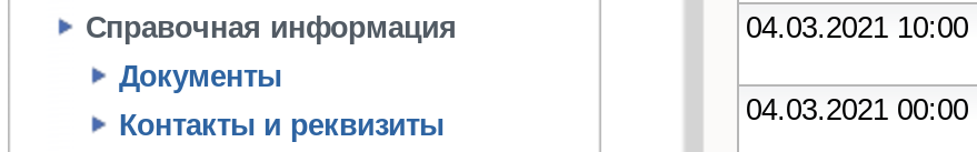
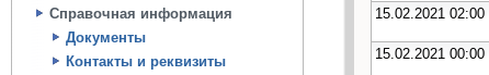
[746,10,968,43] 04.03.2021 10:00 -> [375,5,485,21] 15.02.2021 02:00
[746,92,968,126] 04.03.2021 00:00 -> [375,45,485,62] 15.02.2021 00:00

